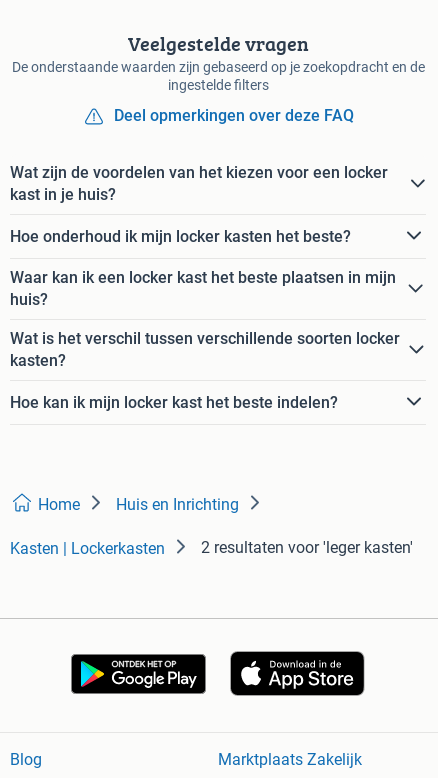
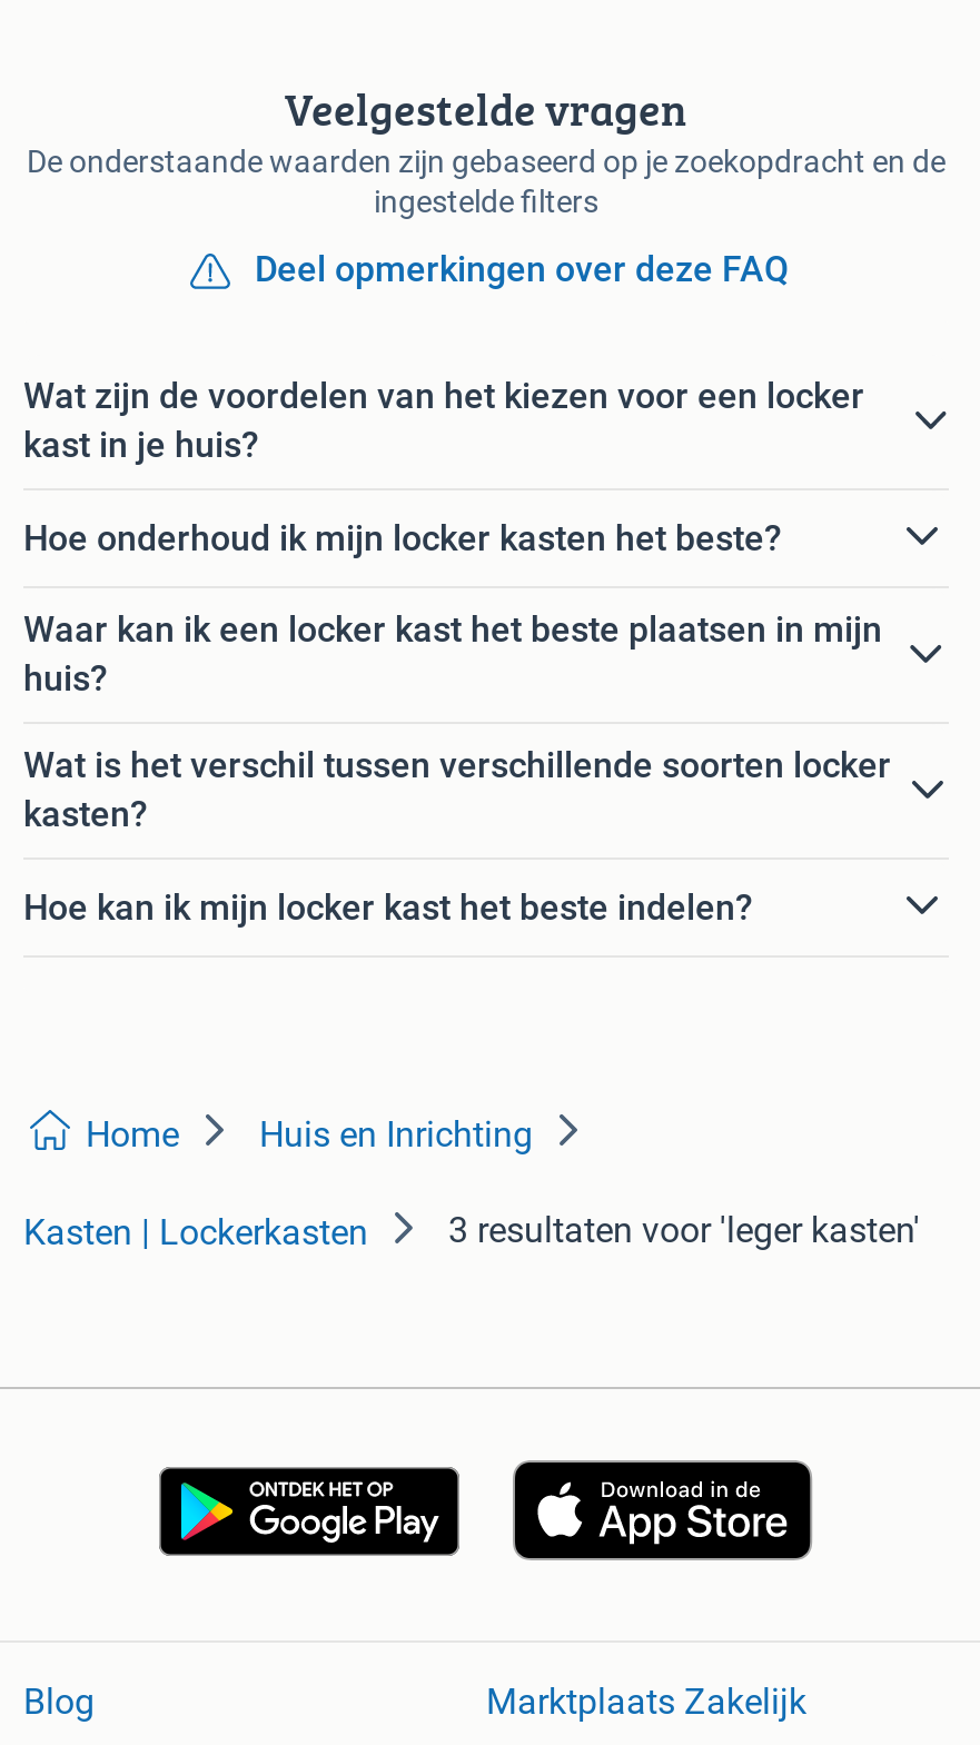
[201,538,413,557] 2 resultaten voor 'leger kasten' -> [448,1210,920,1252] 3 resultaten voor 'leger kasten'

